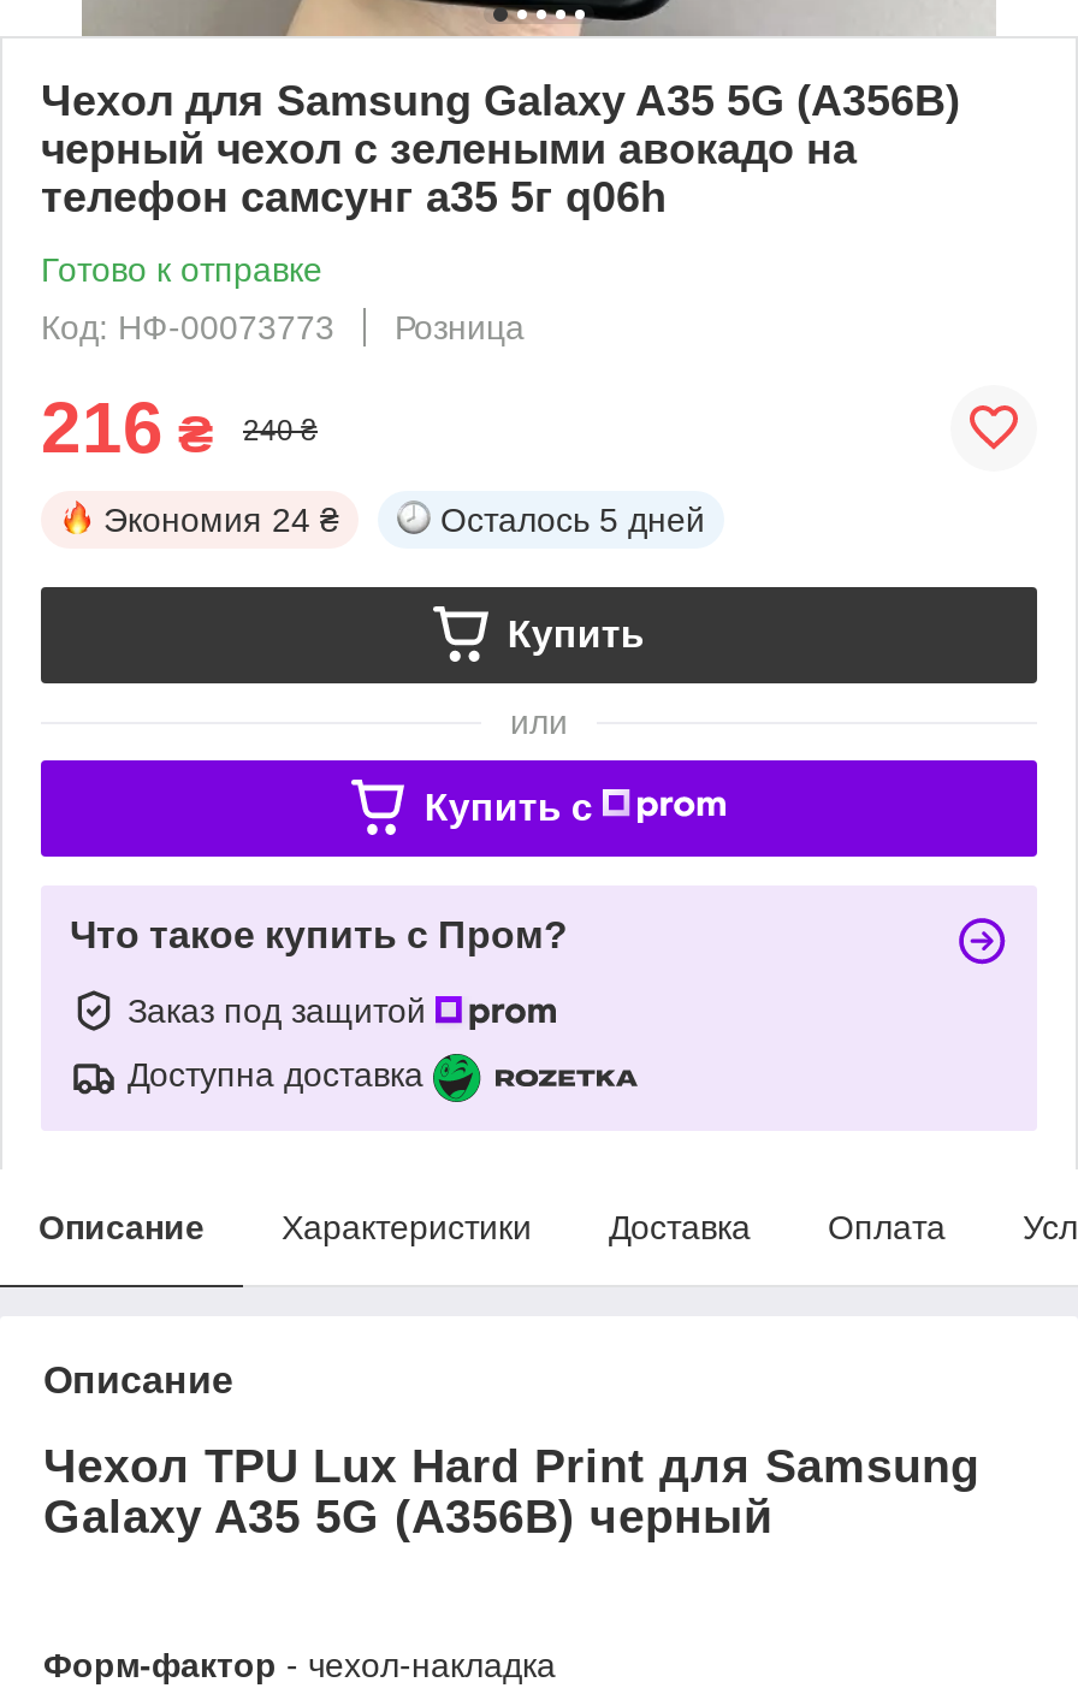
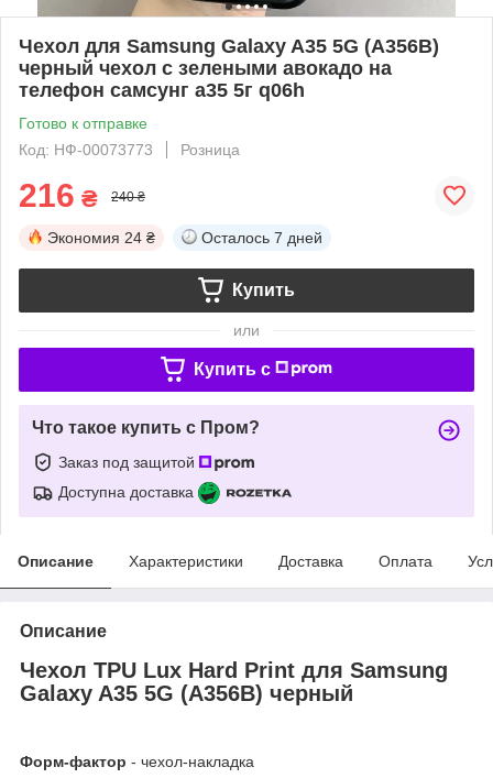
[440,500,705,539] Осталось 5 дней -> [201,229,322,246] Осталось 7 дней

